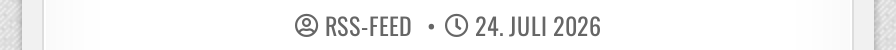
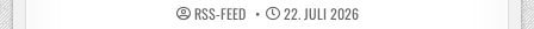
[325,7,601,41] RSS-FEED 24. JULI 2026 -> [194,4,358,24] RSS-FEED 22. JULI 2026

